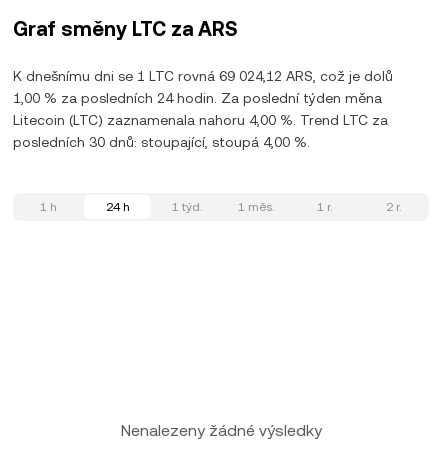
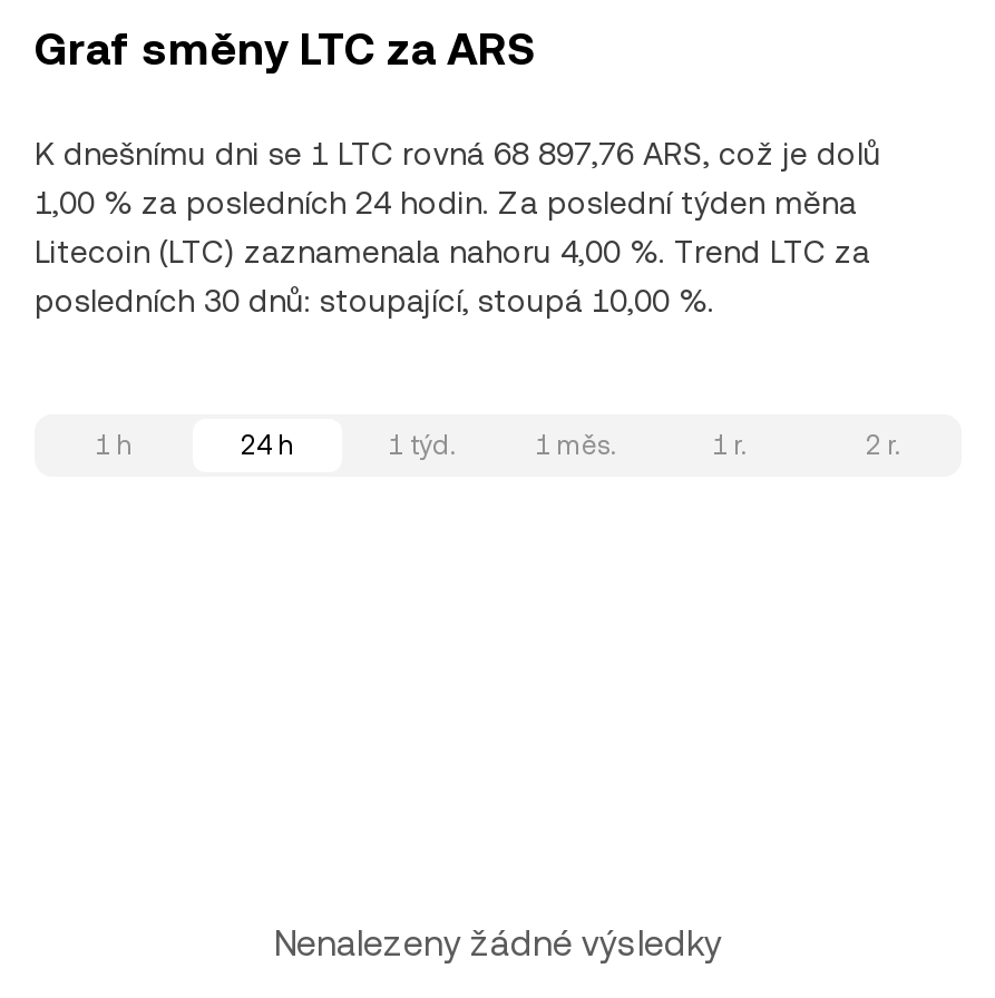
[13,68,393,84] K dnešnímu dni se 1 LTC rovná 69 024,12 ARS, což je dolů -> [35,136,881,172] K dnešnímu dni se 1 LTC rovná 68 897,76 ARS, což je dolů
[13,134,310,150] posledních 30 dnů: stoupající, stoupá 4,00 %. -> [35,283,714,319] posledních 30 dnů: stoupající, stoupá 10,00 %.

